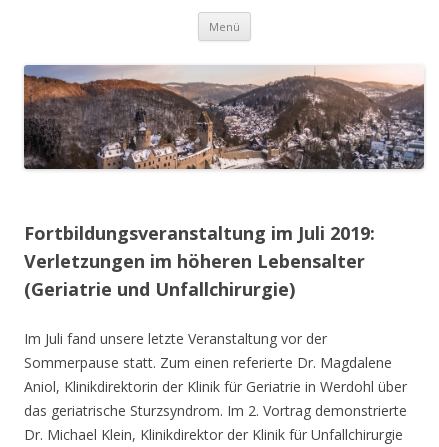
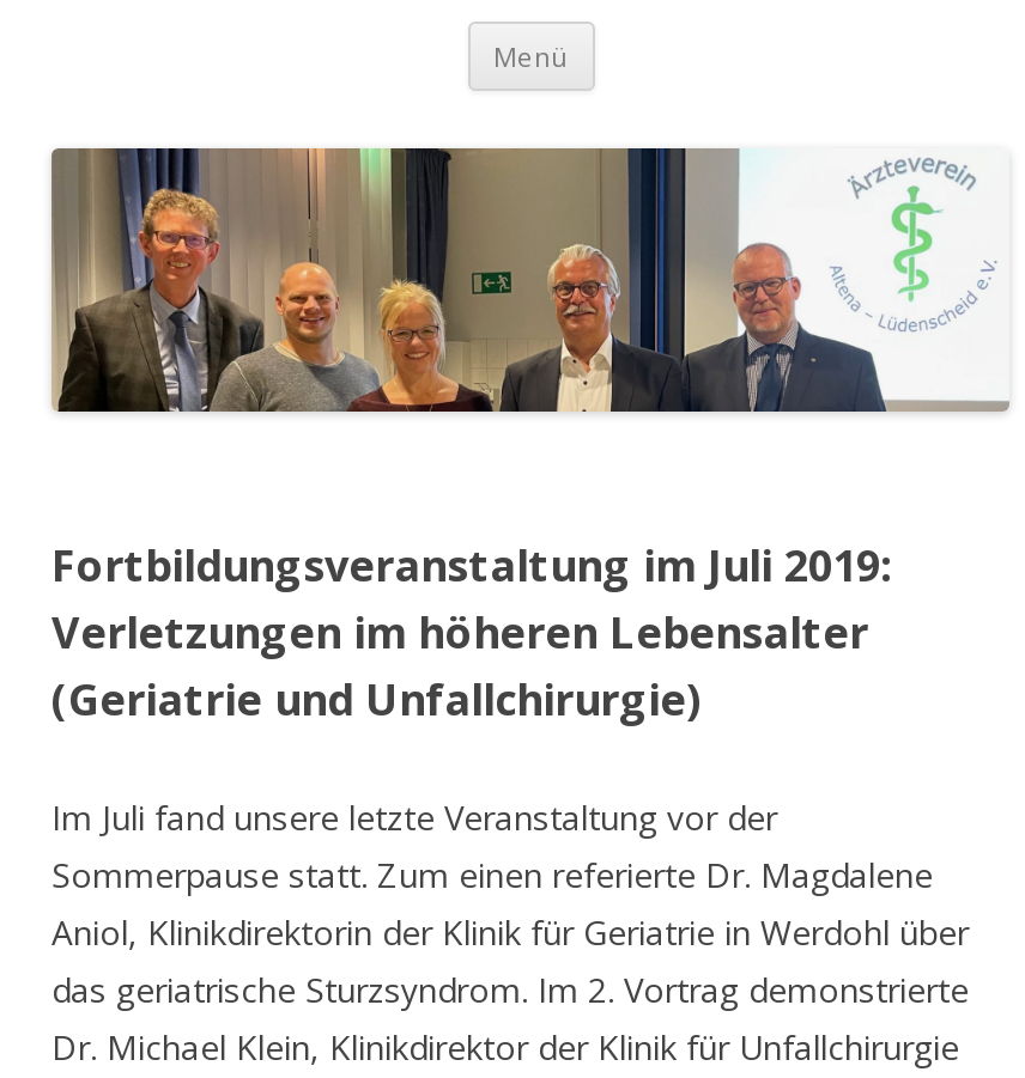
[23,64,425,170] [image] -> [51,146,1009,414] [image]

